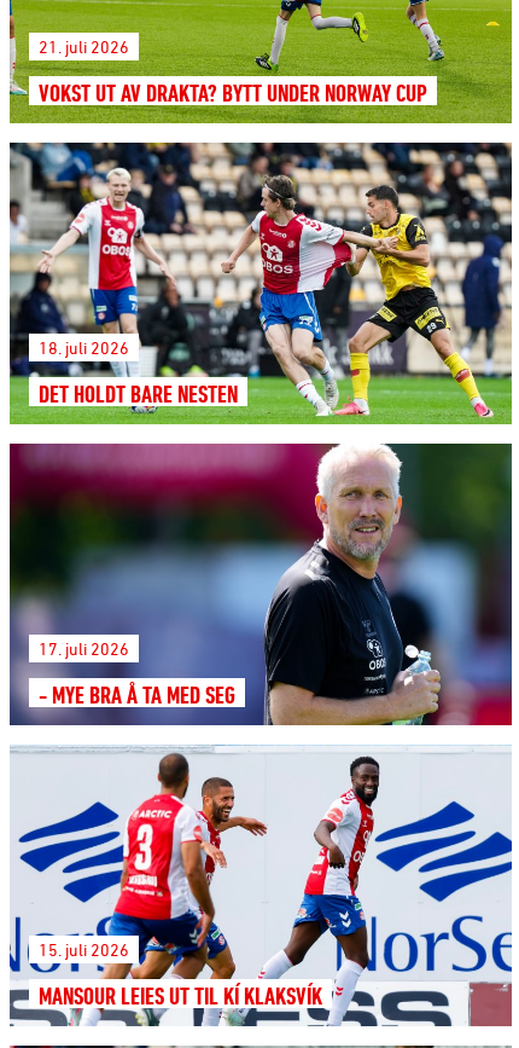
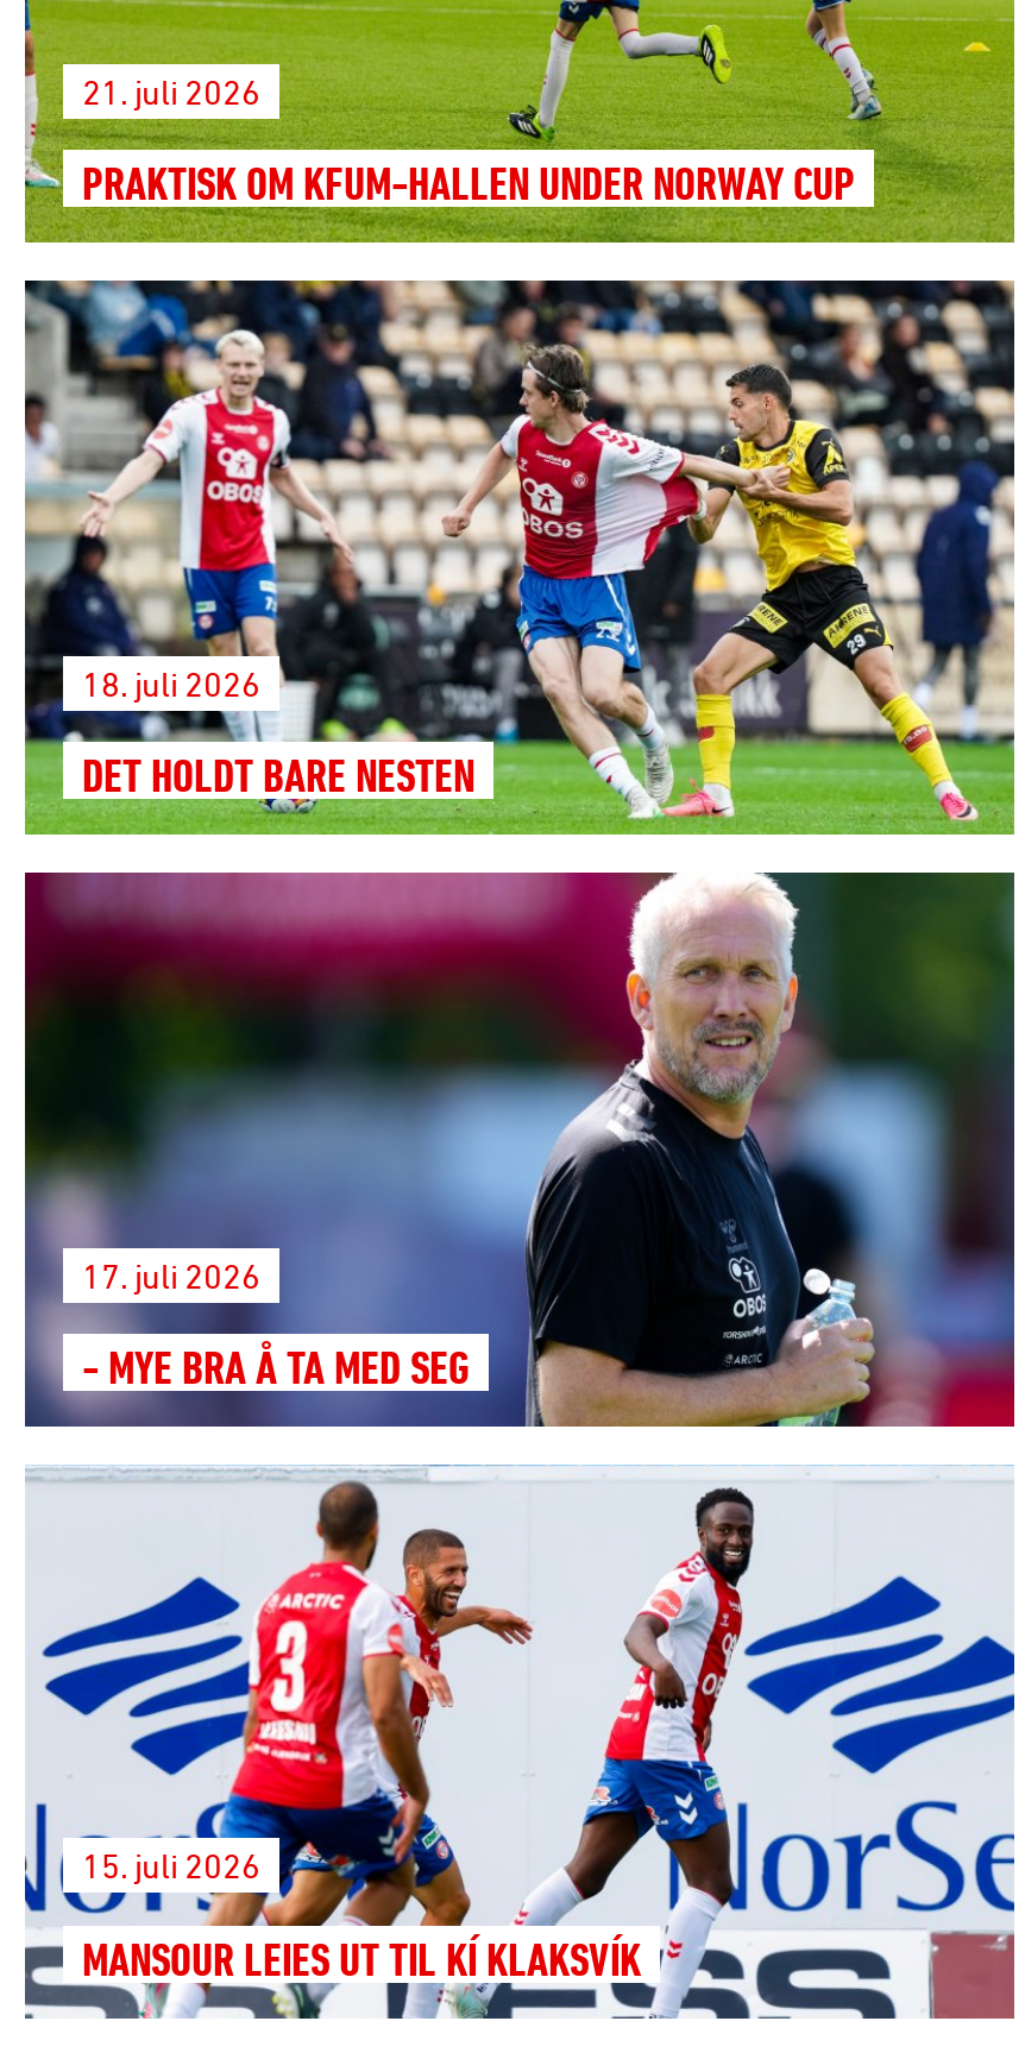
[39,82,427,111] VOKST UT AV DRAKTA? BYTT UNDER NORWAY CUP -> [82,160,855,218] PRAKTISK OM KFUM-HALLEN UNDER NORWAY CUP

